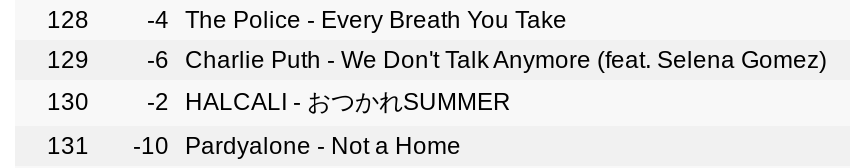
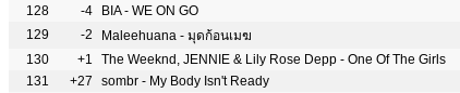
[147,6,567,34] -4 The Police - Every Breath You Take -> [81,3,198,18] -4 BIA - WE ON GO
[147,46,827,74] -6 Charlie Puth - We Don't Talk Anymore (feat. Selena Gomez) -> [81,27,252,43] -2 Maleehuana - มุดก้อนเมฆ
[147,88,511,116] -2 HALCALI - おつかれSUMMER -> [77,52,446,67] +1 The Weeknd, JENNIE & Lily Rose Depp - One Of The Girls
[133,132,461,160] -10 Pardyalone - Not a Home -> [70,74,269,89] +27 sombr - My Body Isn't Ready

